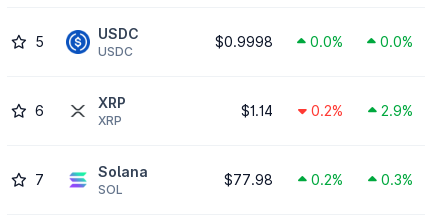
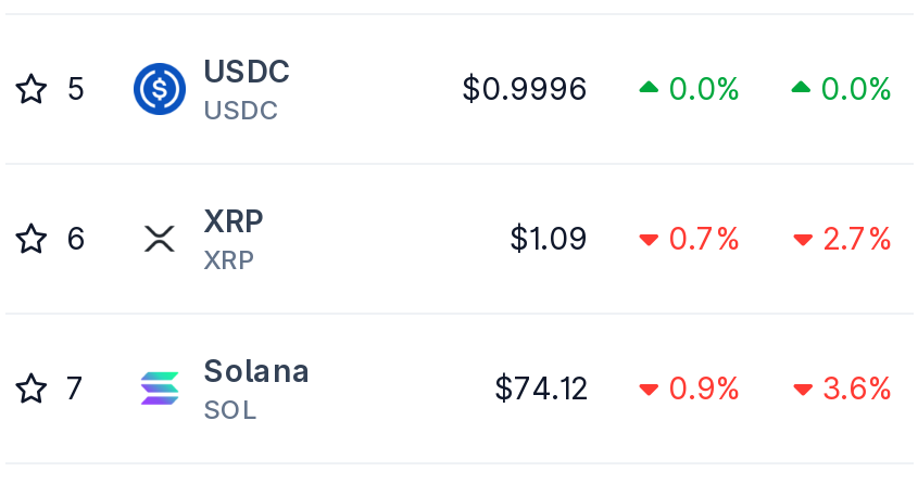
[215,33,273,50] $0.9998 -> [462,69,588,106] $0.9996
[241,102,273,119] $1.14 -> [510,219,588,256] $1.09
[311,102,343,119] 0.2% -> [668,219,740,256] 0.7%
[381,102,413,119] 2.9% -> [822,219,892,256] 2.7%
[224,171,273,188] $77.98 -> [494,369,588,406] $74.12
[311,171,343,188] 0.2% -> [668,369,740,406] 0.9%
[381,171,413,188] 0.3% -> [822,369,892,406] 3.6%

